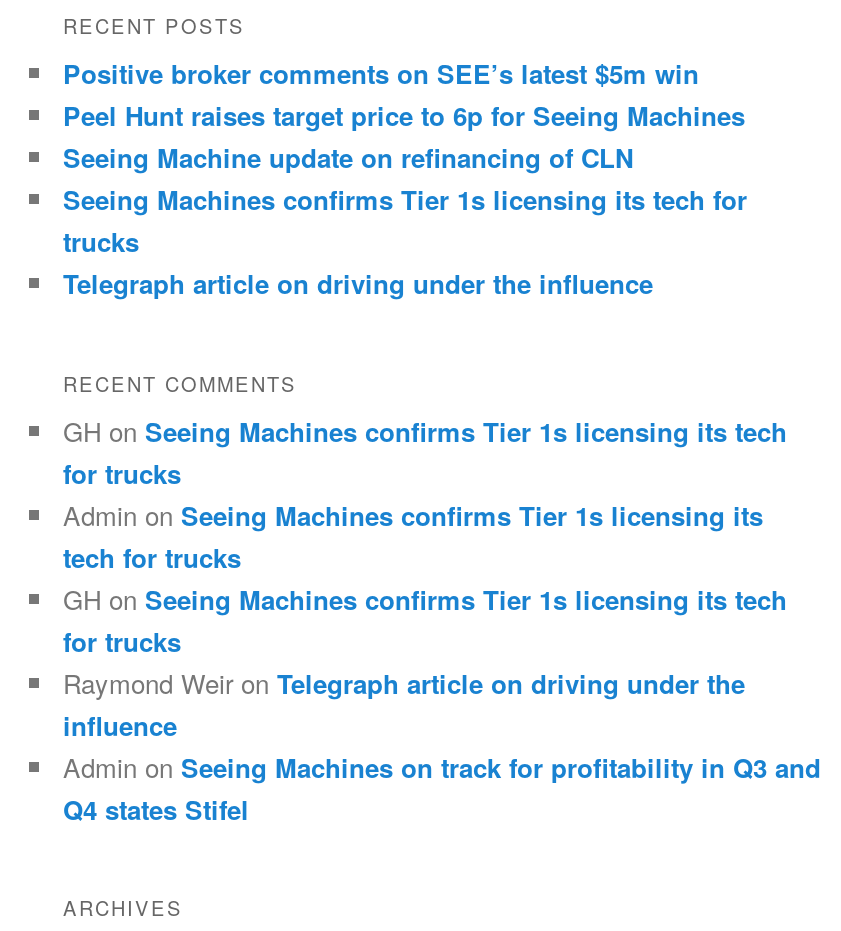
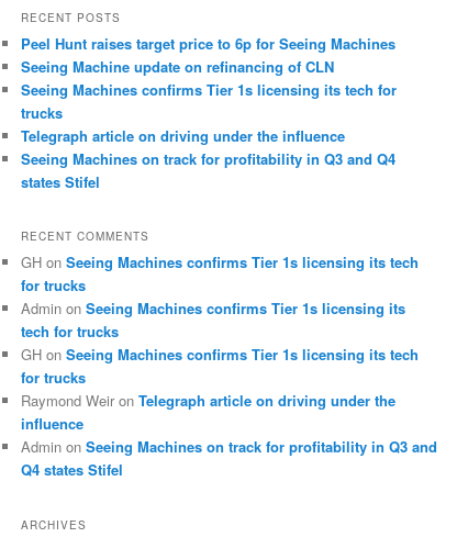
[63,55,699,93] Positive broker comments on SEE’s latest $5m win -> none
moved [63,97,747,303] -> [21,33,397,146]: Peel Hunt raises target price to 6p for Seeing Machines | Seeing Machine update on refinancing of CLN | Seeing Machines confirms Tier 1s licensing its tech for | trucks | Telegraph article on driving under the influence
none -> [21,148,395,192] Seeing Machines on track for profitability in Q3 and Q4 | states Stifel

